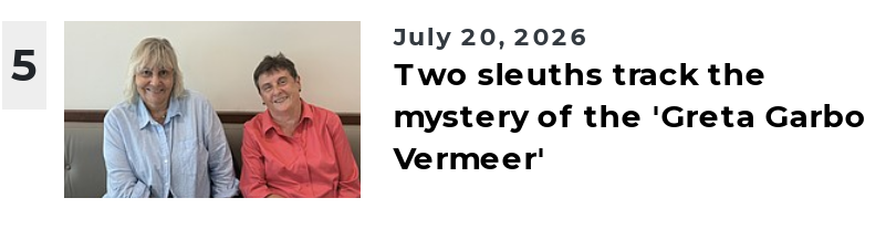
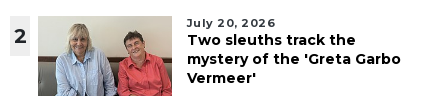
[11,38,38,91] 5 -> [13,24,26,48] 2

